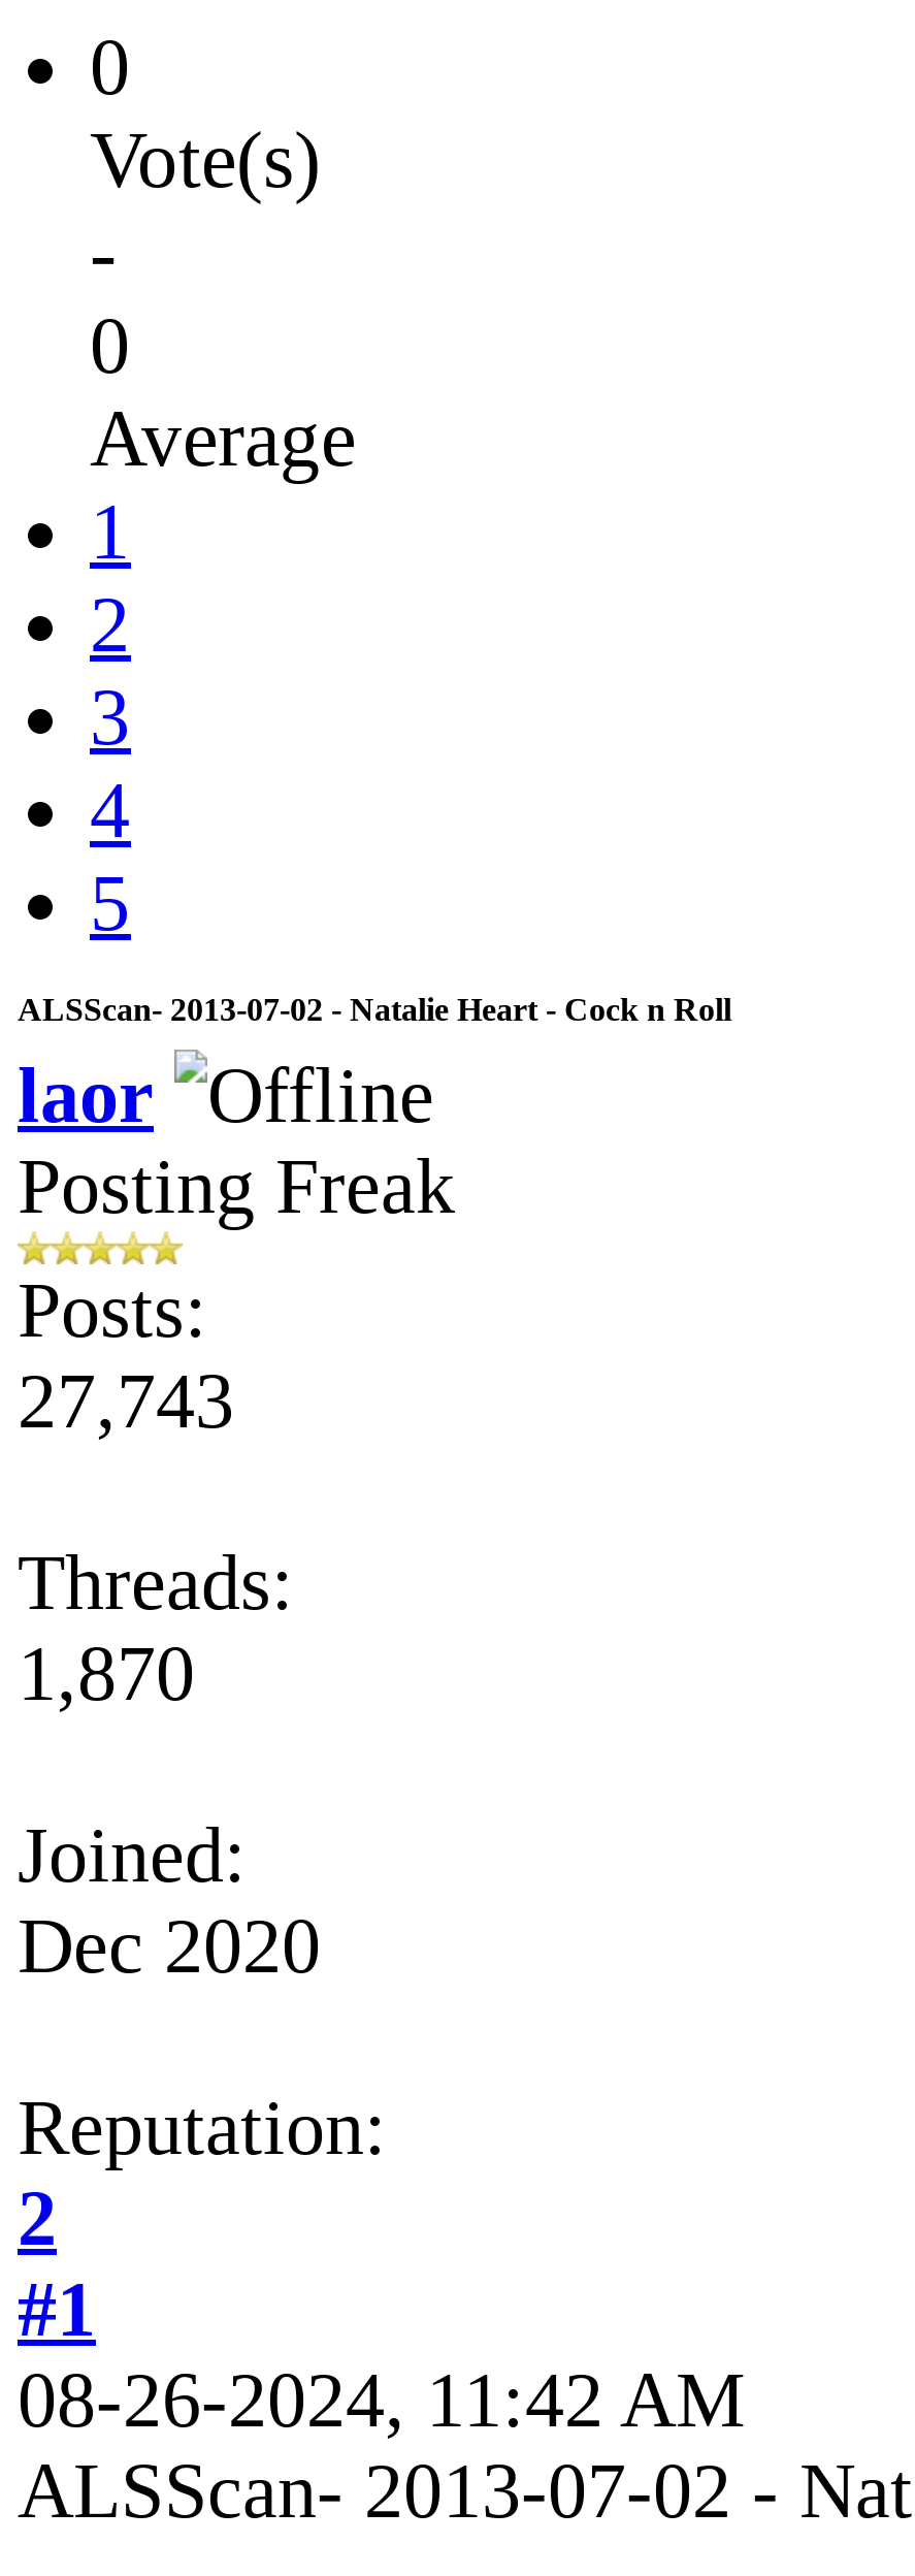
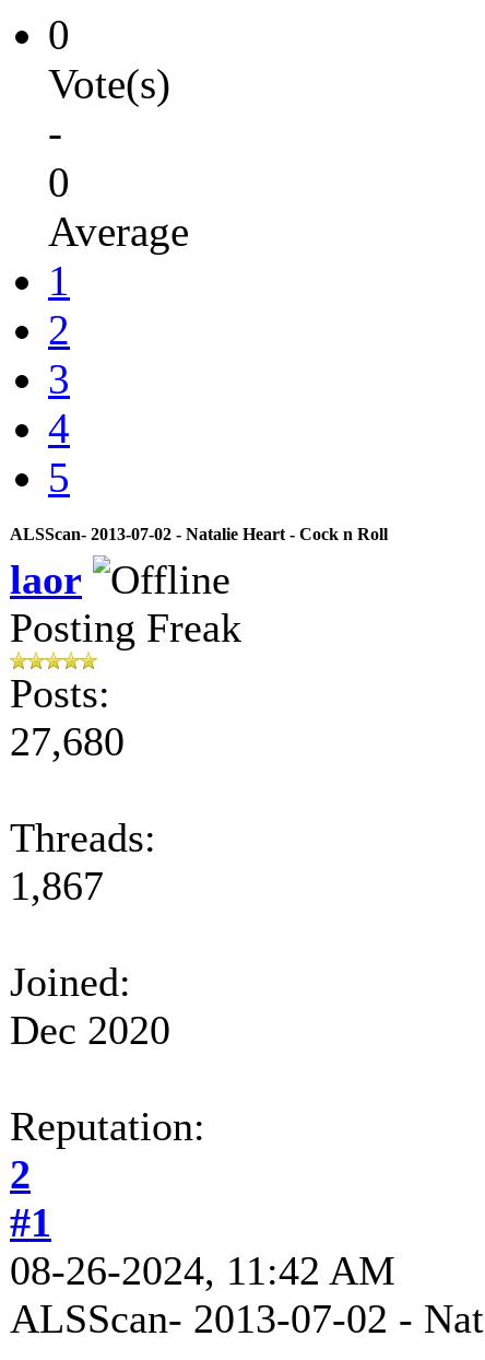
[18,1356,234,1443] 27,743 -> [10,718,125,764] 27,680
[18,1629,195,1715] 1,870 -> [10,862,104,908] 1,867

